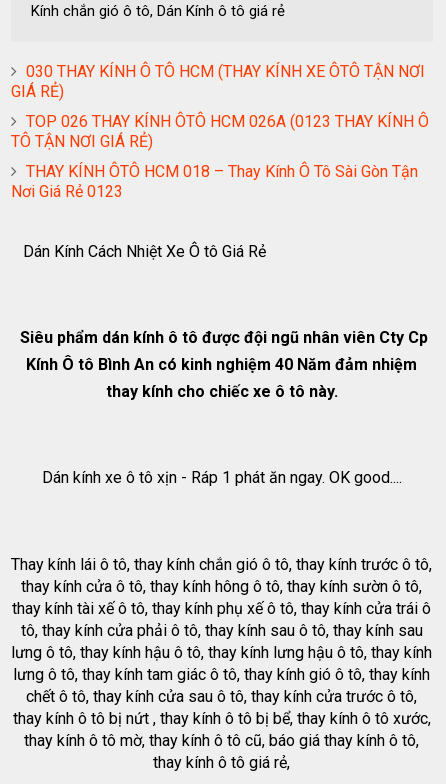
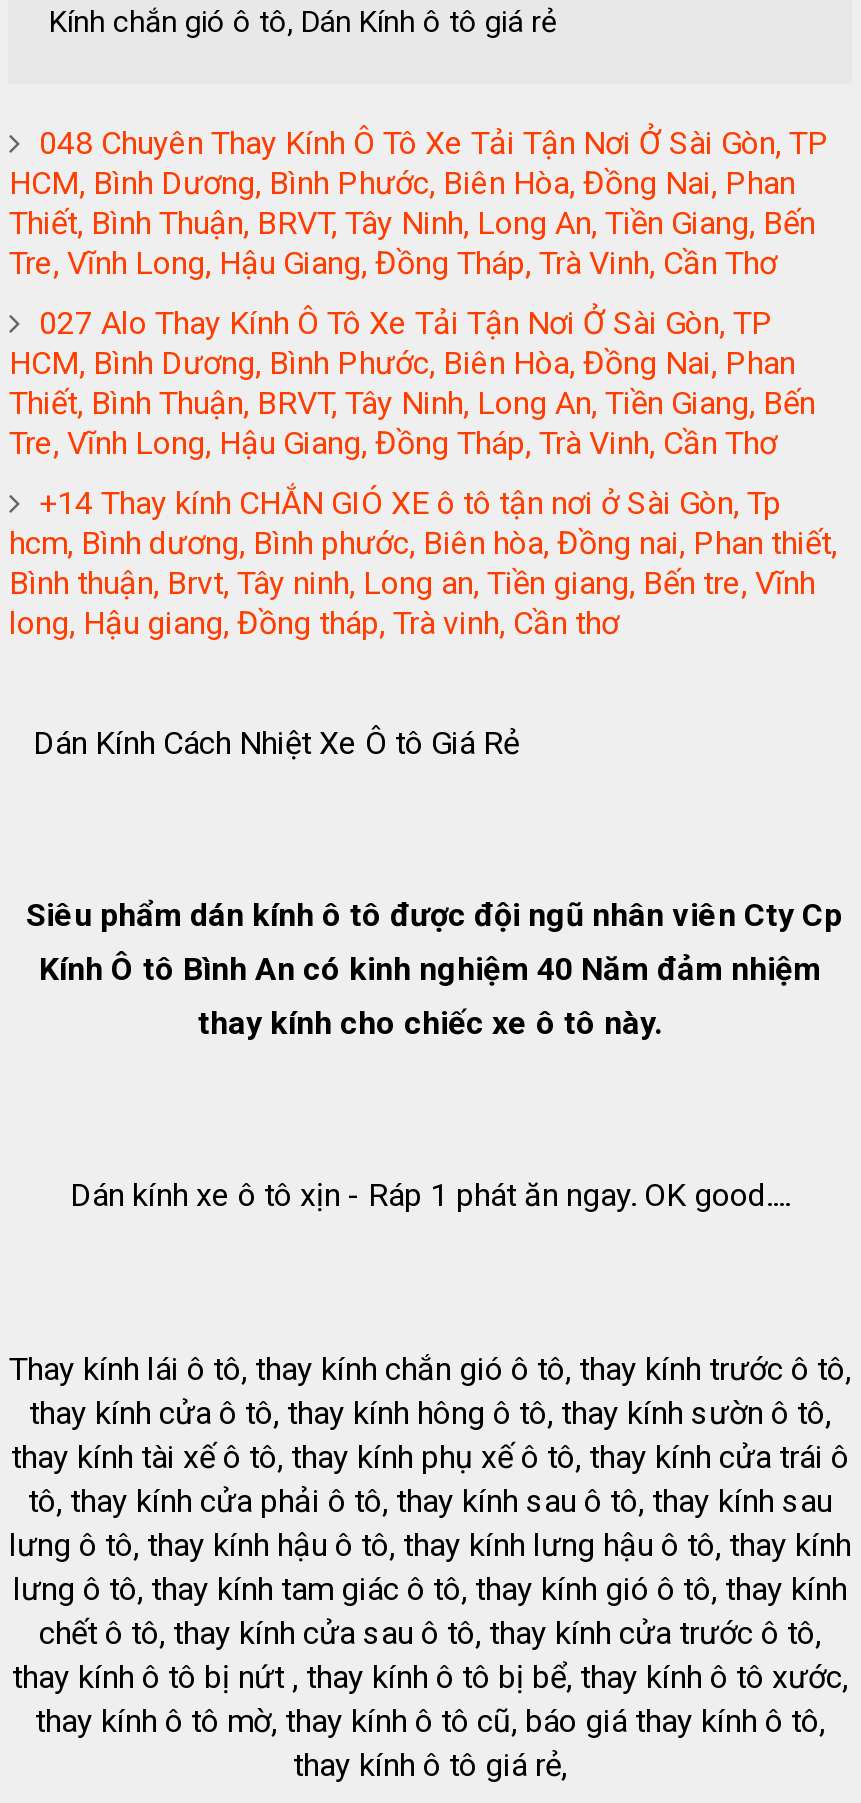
[11,62,425,101] 030 THAY KÍNH Ô TÔ HCM (THAY KÍNH XE ÔTÔ TẬN NƠI | GIÁ RẺ) -> [9,125,829,283] 048 Chuyên Thay Kính Ô Tô Xe Tải Tận Nơi Ở Sài Gòn, TP | HCM, Bình Dương, Bình Phước, Biên Hòa, Đồng Nai, Phan | Thiết, Bình Thuận, BRVT, Tây Ninh, Long An, Tiền Giang, Bến | Tre, Vĩnh Long, Hậu Giang, Đồng Tháp, Trà Vinh, Cần Thơ
[11,112,429,151] TOP 026 THAY KÍNH ÔTÔ HCM 026A (0123 THAY KÍNH Ô | TÔ TẬN NƠI GIÁ RẺ) -> [9,305,815,463] 027 Alo Thay Kính Ô Tô Xe Tải Tận Nơi Ở Sài Gòn, TP | HCM, Bình Dương, Bình Phước, Biên Hòa, Đồng Nai, Phan | Thiết, Bình Thuận, BRVT, Tây Ninh, Long An, Tiền Giang, Bến | Tre, Vĩnh Long, Hậu Giang, Đồng Tháp, Trà Vinh, Cần Thơ
[11,162,418,201] THAY KÍNH ÔTÔ HCM 018 – Thay Kính Ô Tô Sài Gòn Tận | Nơi Giá Rẻ 0123 -> [9,485,837,643] +14 Thay kính CHẮN GIÓ XE ô tô tận nơi ở Sài Gòn, Tp | hcm, Bình dương, Bình phước, Biên hòa, Đồng nai, Phan thiết, | Bình thuận, Brvt, Tây ninh, Long an, Tiền giang, Bến tre, Vĩnh | long, Hậu giang, Đồng tháp, Trà vinh, Cần thơ

